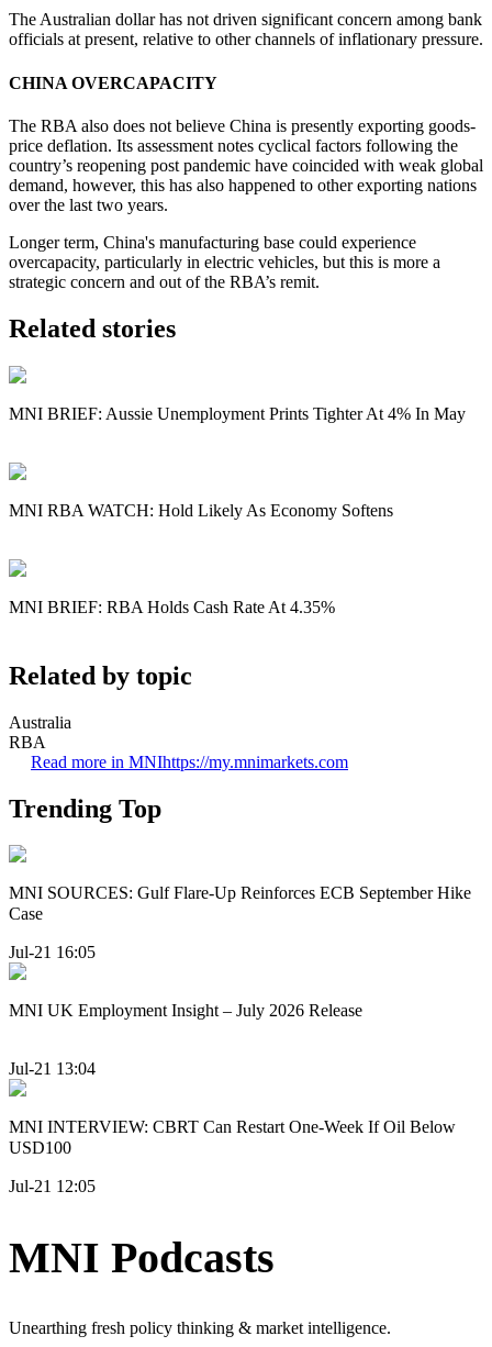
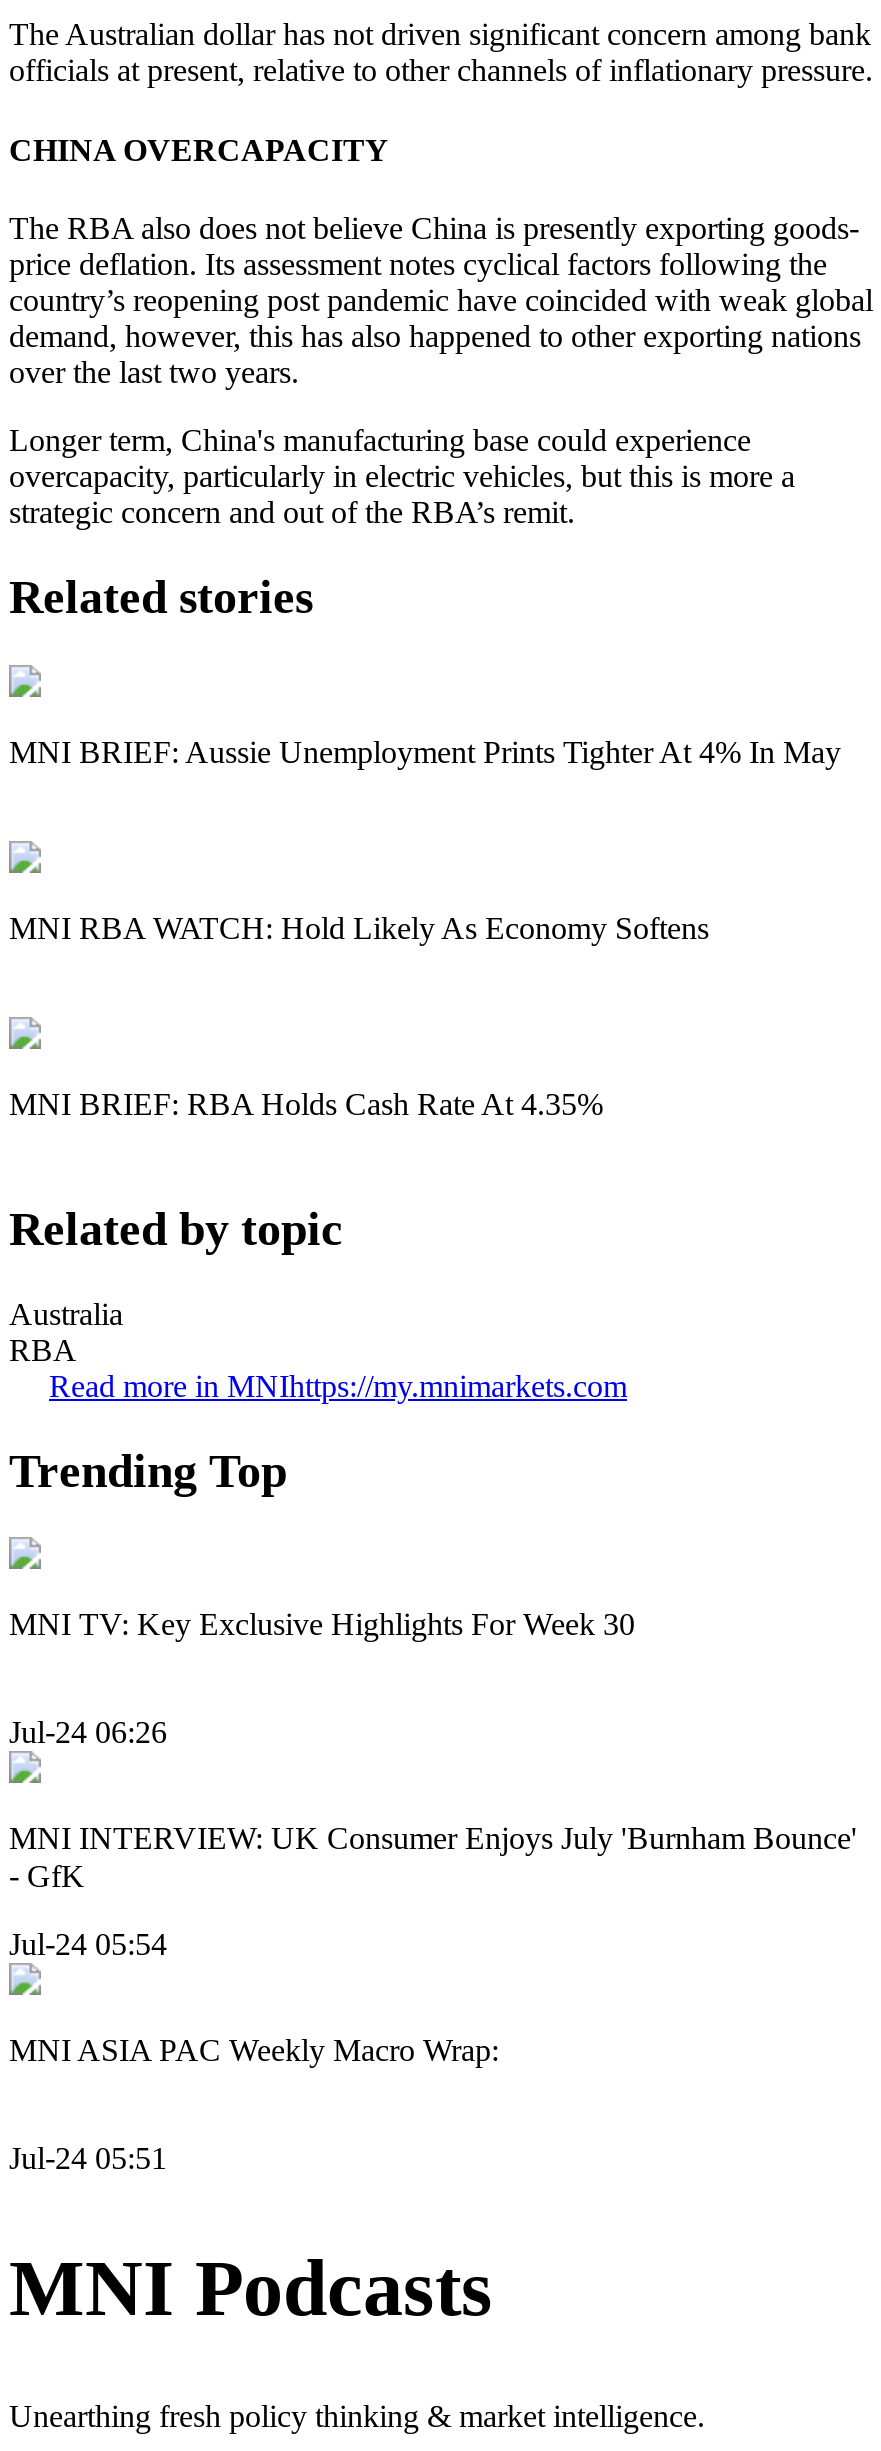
[9,884,471,923] MNI SOURCES: Gulf Flare-Up Reinforces ECB September Hike | Case -> [9,1608,635,1642] MNI TV: Key Exclusive Highlights For Week 30
[9,943,96,961] Jul-21 16:05 -> [9,1715,167,1749] Jul-24 06:26
[9,1001,362,1019] MNI UK Employment Insight – July 2026 Release -> [9,1821,857,1893] MNI INTERVIEW: UK Consumer Enjoys July 'Burnham Bounce' | - GfK
[9,1059,96,1078] Jul-21 13:04 -> [9,1928,167,1962] Jul-24 05:54
[9,1118,456,1157] MNI INTERVIEW: CBRT Can Restart One-Week If Oil Below | USD100 -> [9,2034,499,2068] MNI ASIA PAC Weekly Macro Wrap:
[9,1176,96,1195] Jul-21 12:05 -> [9,2140,167,2174] Jul-24 05:51

